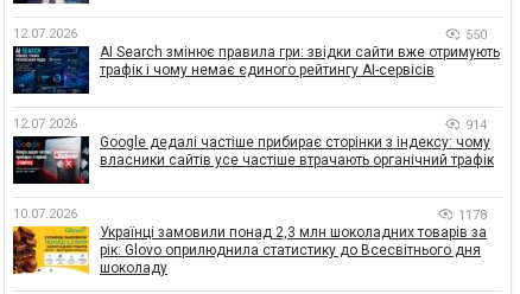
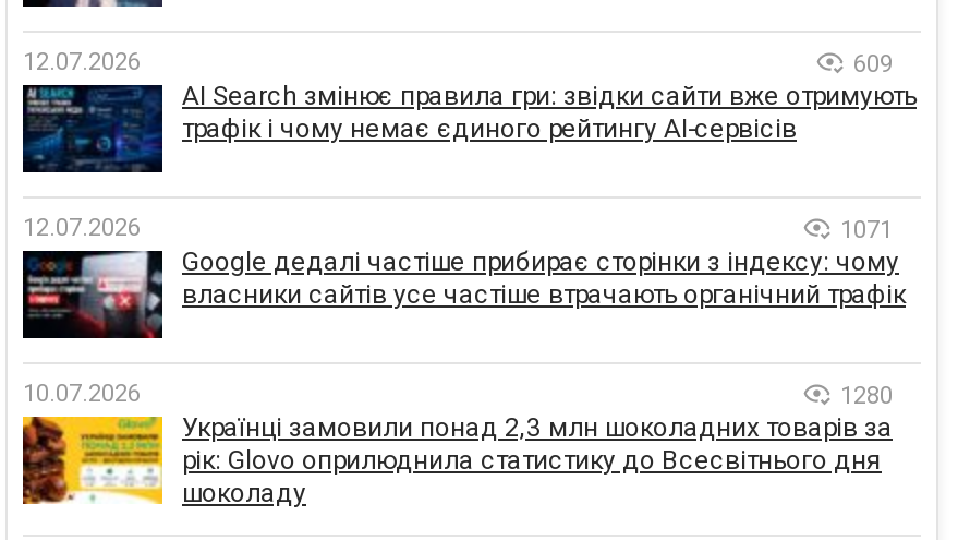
[465,27,487,42] 550 -> [853,49,893,77] 609
[465,117,487,132] 914 -> [840,215,893,243] 1071
[458,207,487,222] 1178 -> [840,381,893,409] 1280

